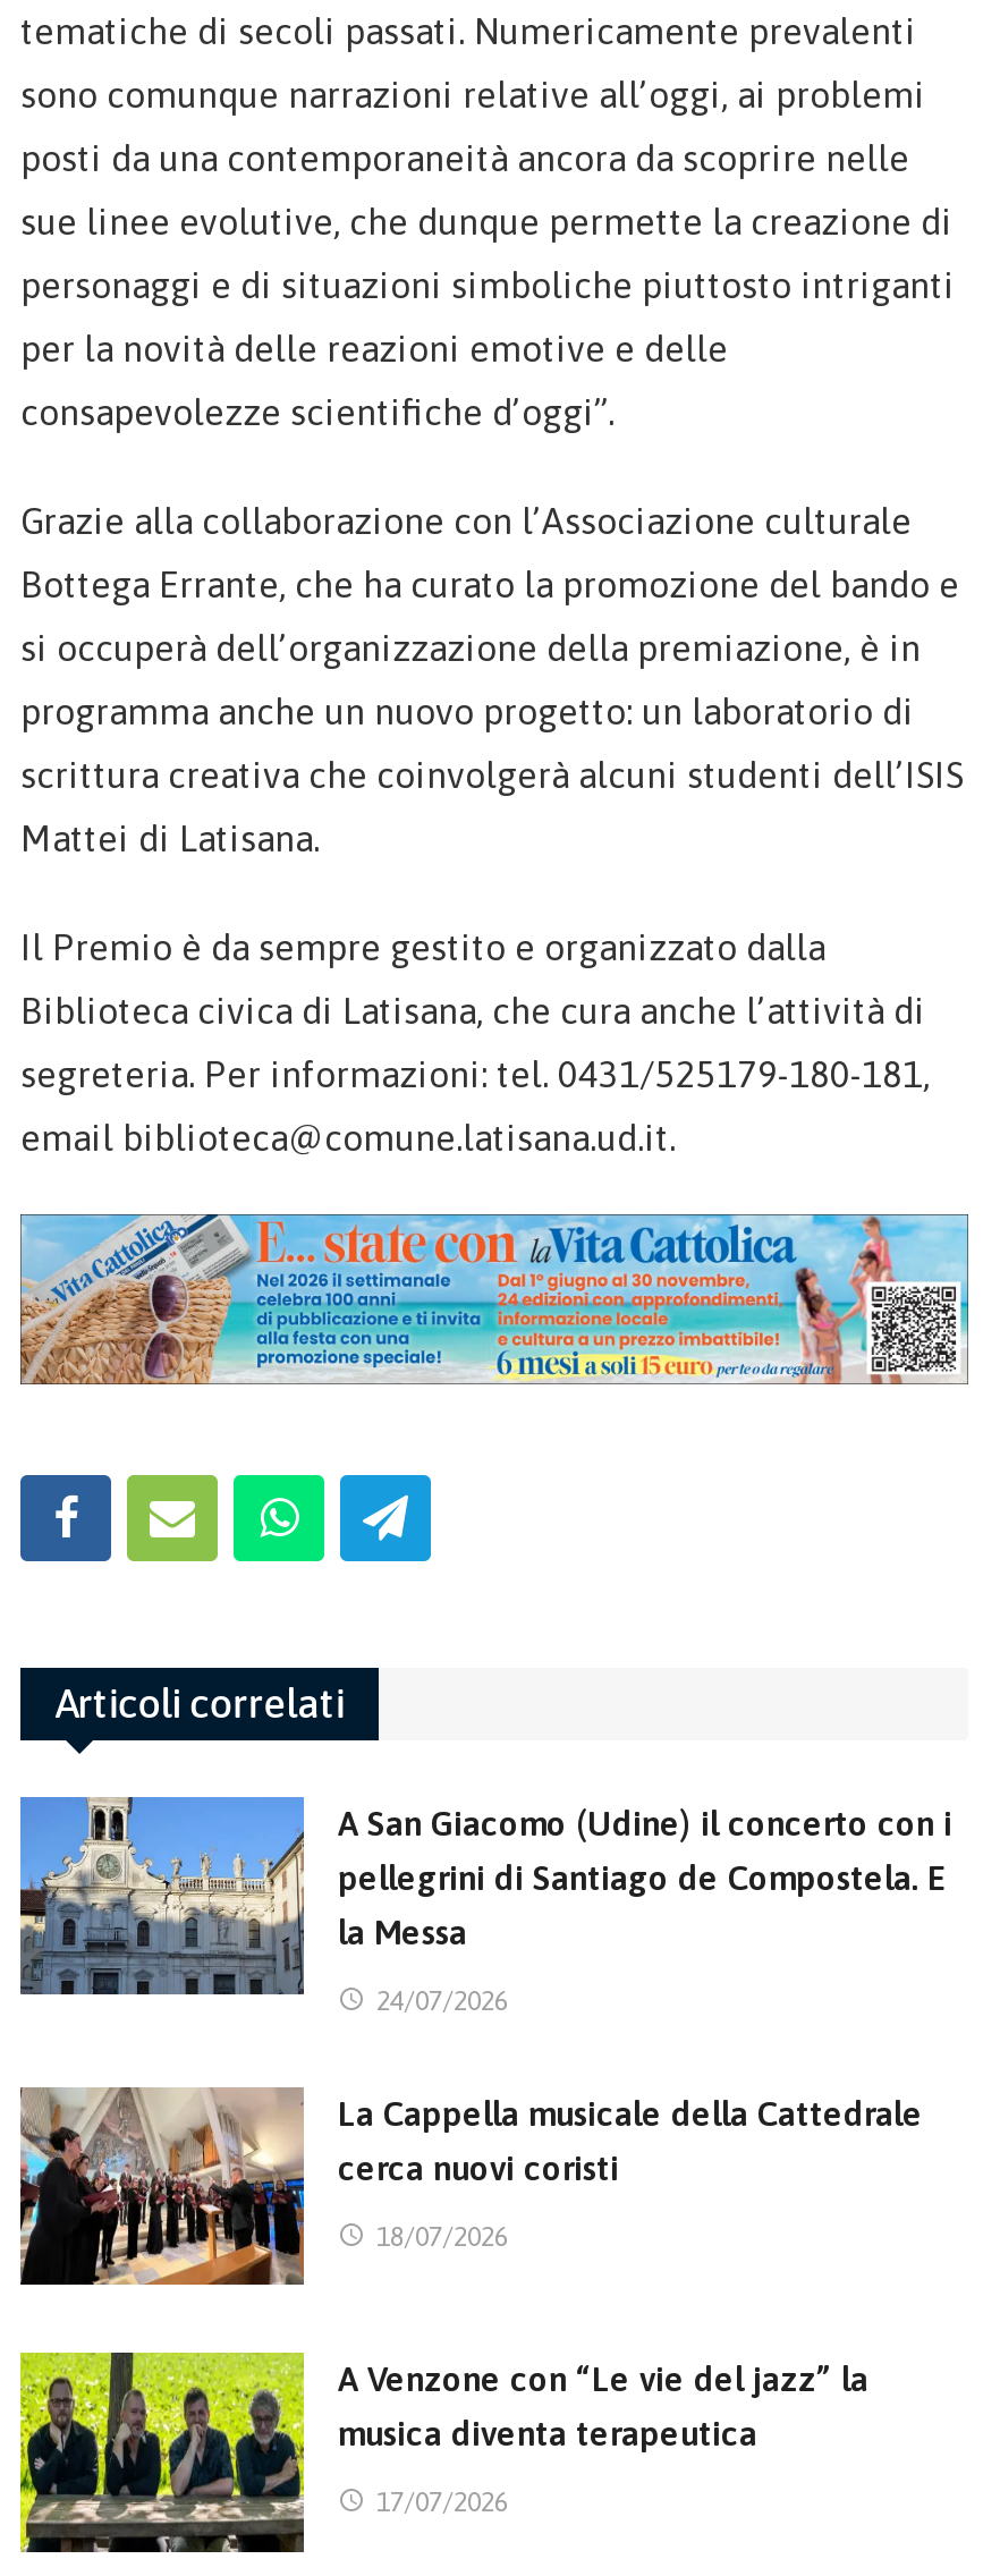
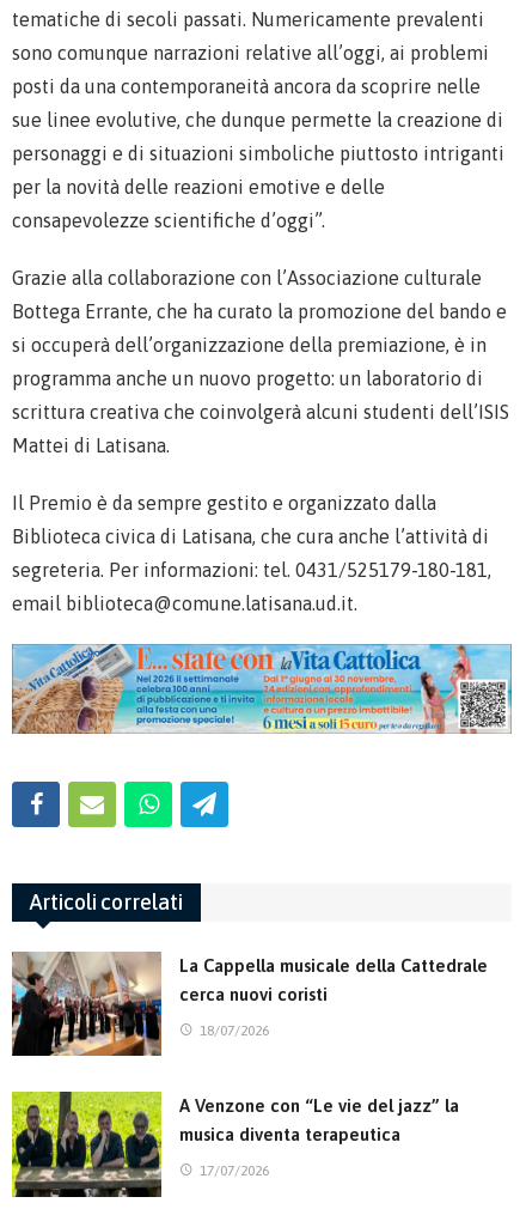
[18,1795,952,2017] [image] | A San Giacomo (Udine) il concerto con i | pellegrini di Santiago de Compostela. E | la Messa | 24/07/2026 -> none

